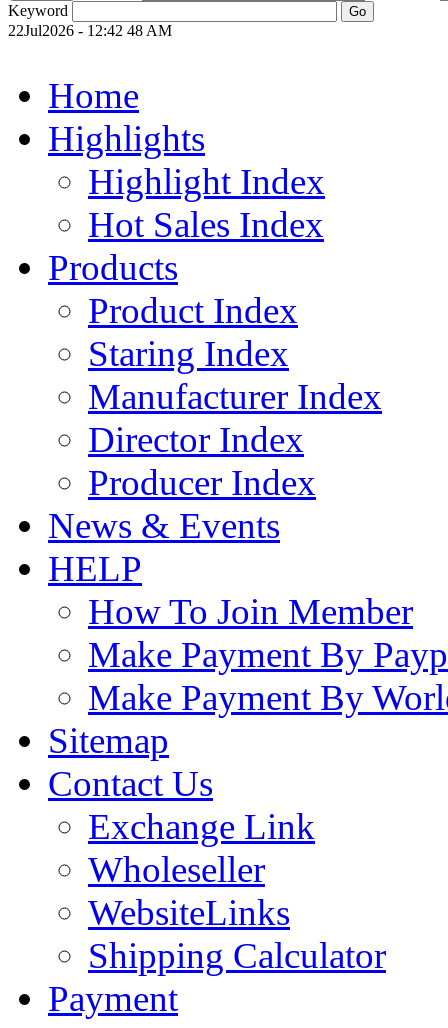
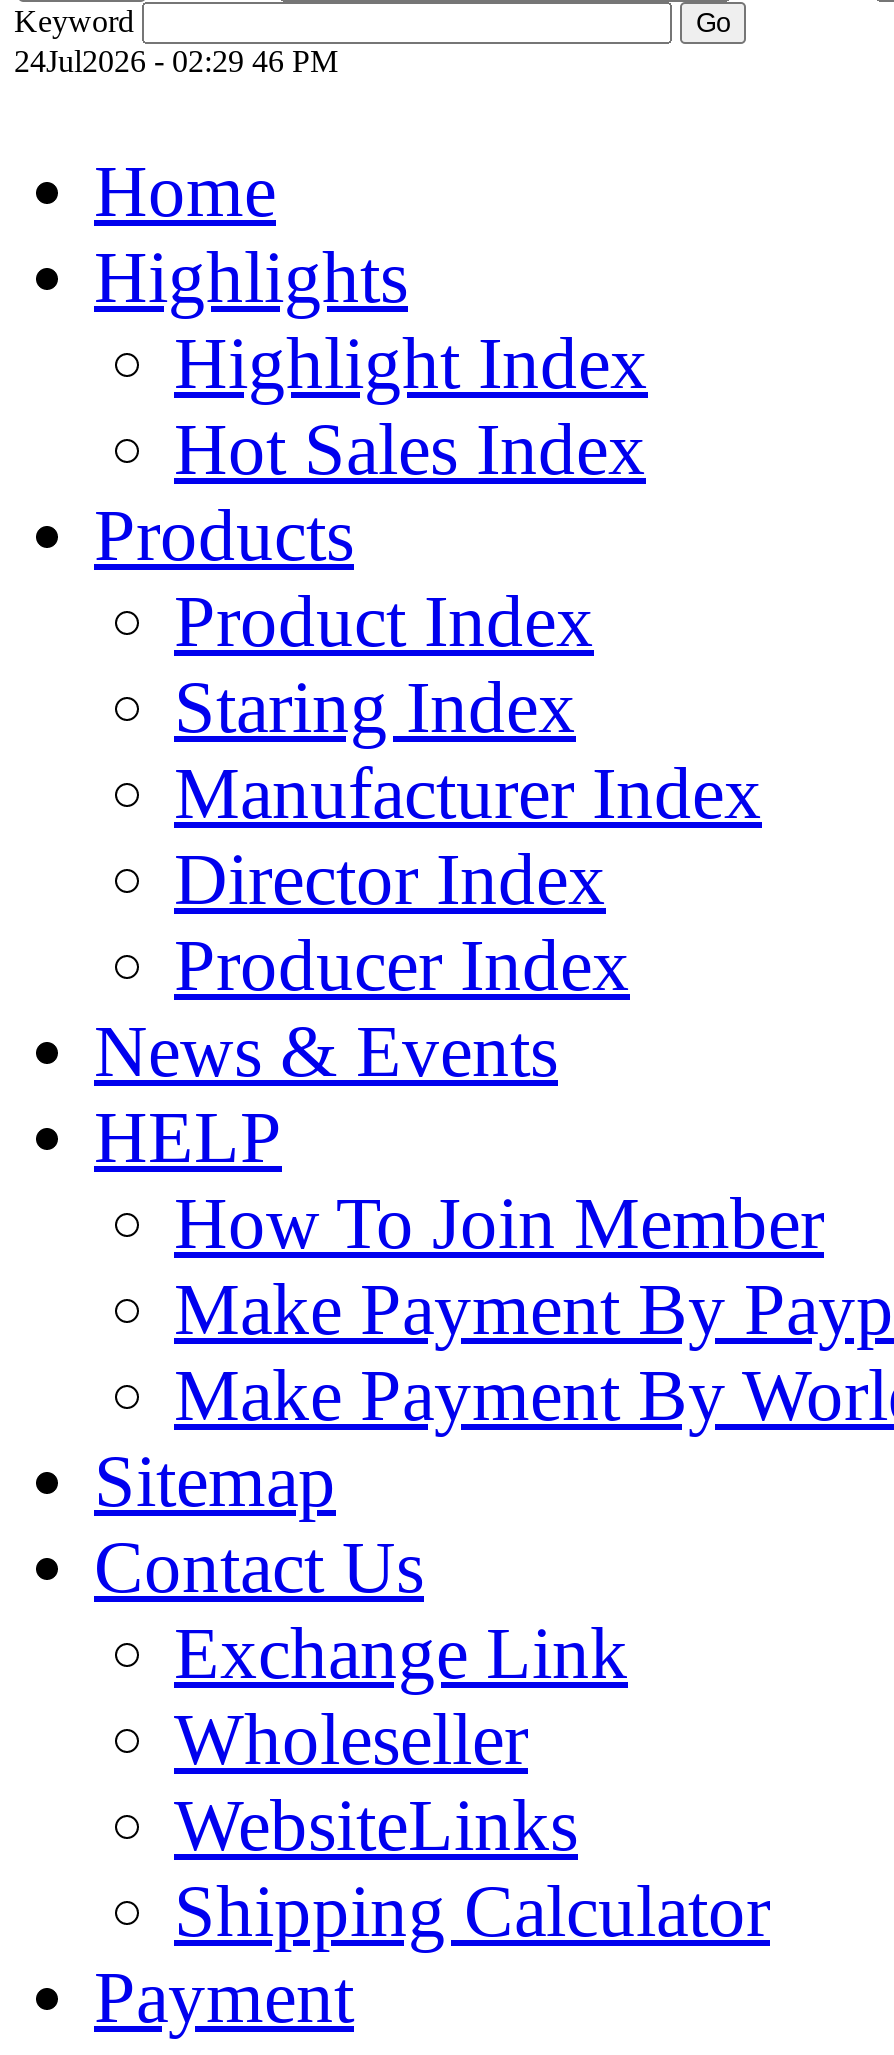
[8,22,172,39] 22Jul2026 - 12:42 48 AM -> [14,44,338,78] 24Jul2026 - 02:29 46 PM

